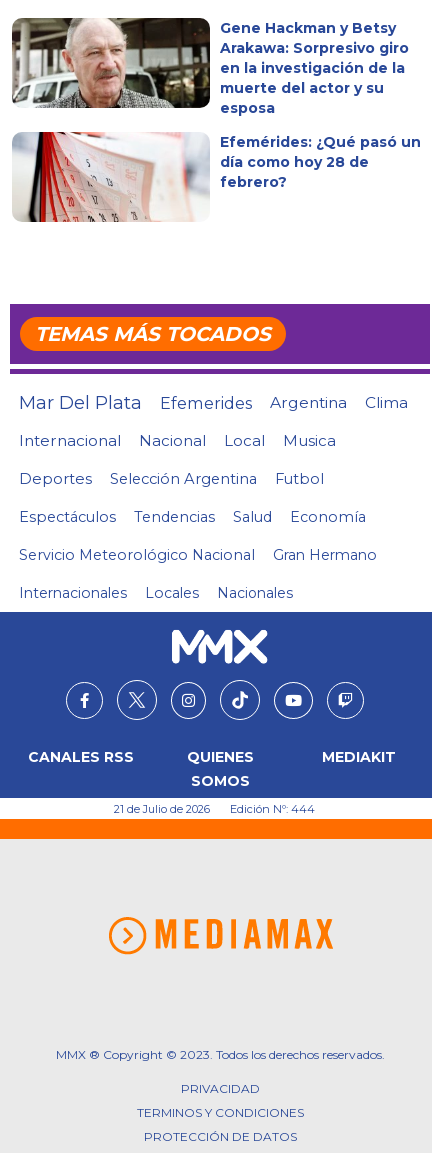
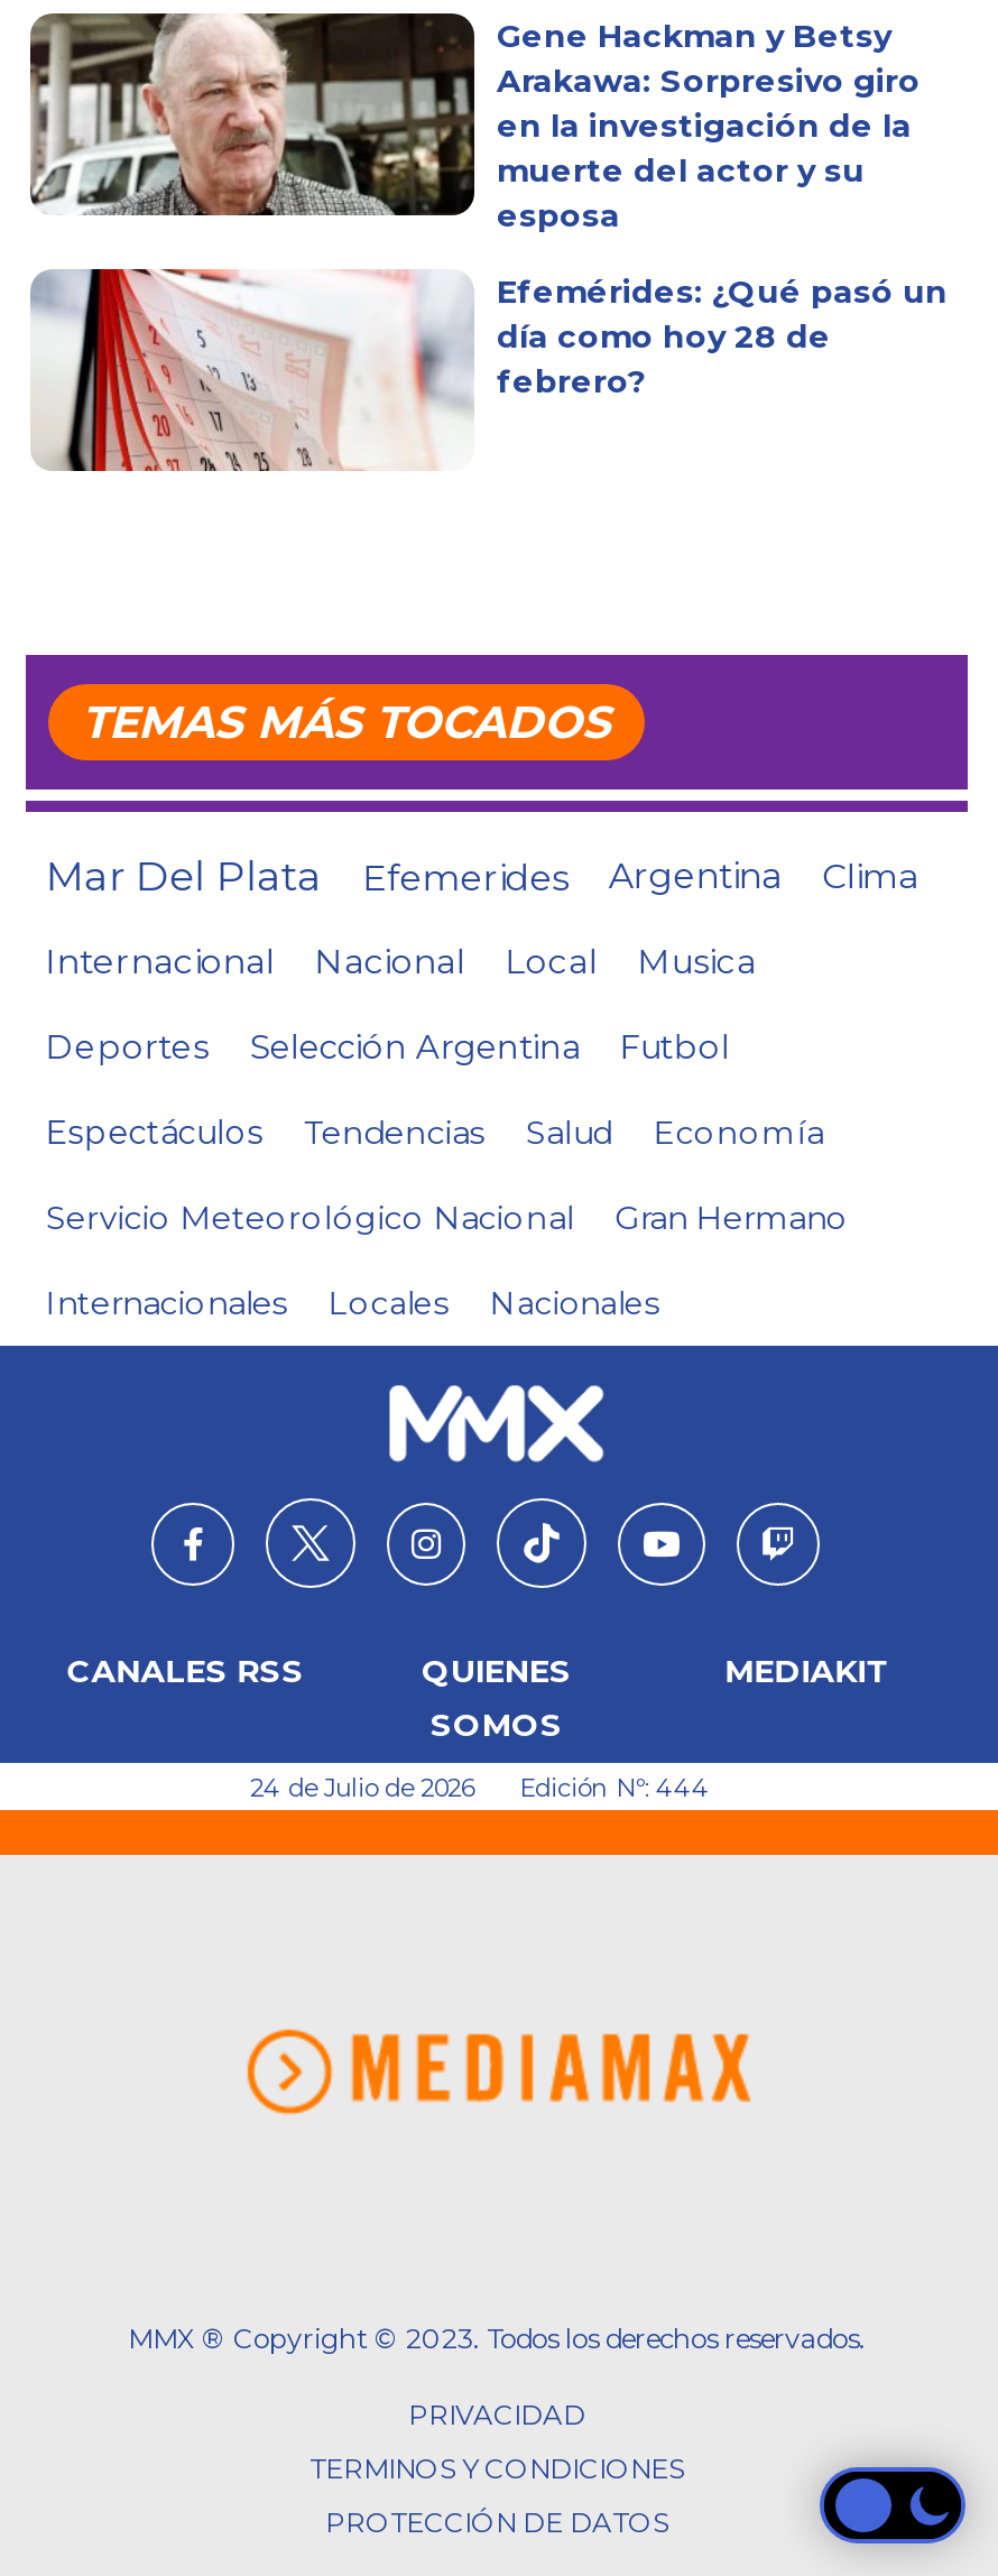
[114,802,315,816] 21 de Julio de 2026 Edición Nº: 444 -> [250,1773,710,1804] 24 de Julio de 2026 Edición Nº: 444
none -> [817,2463,968,2548] [image]

